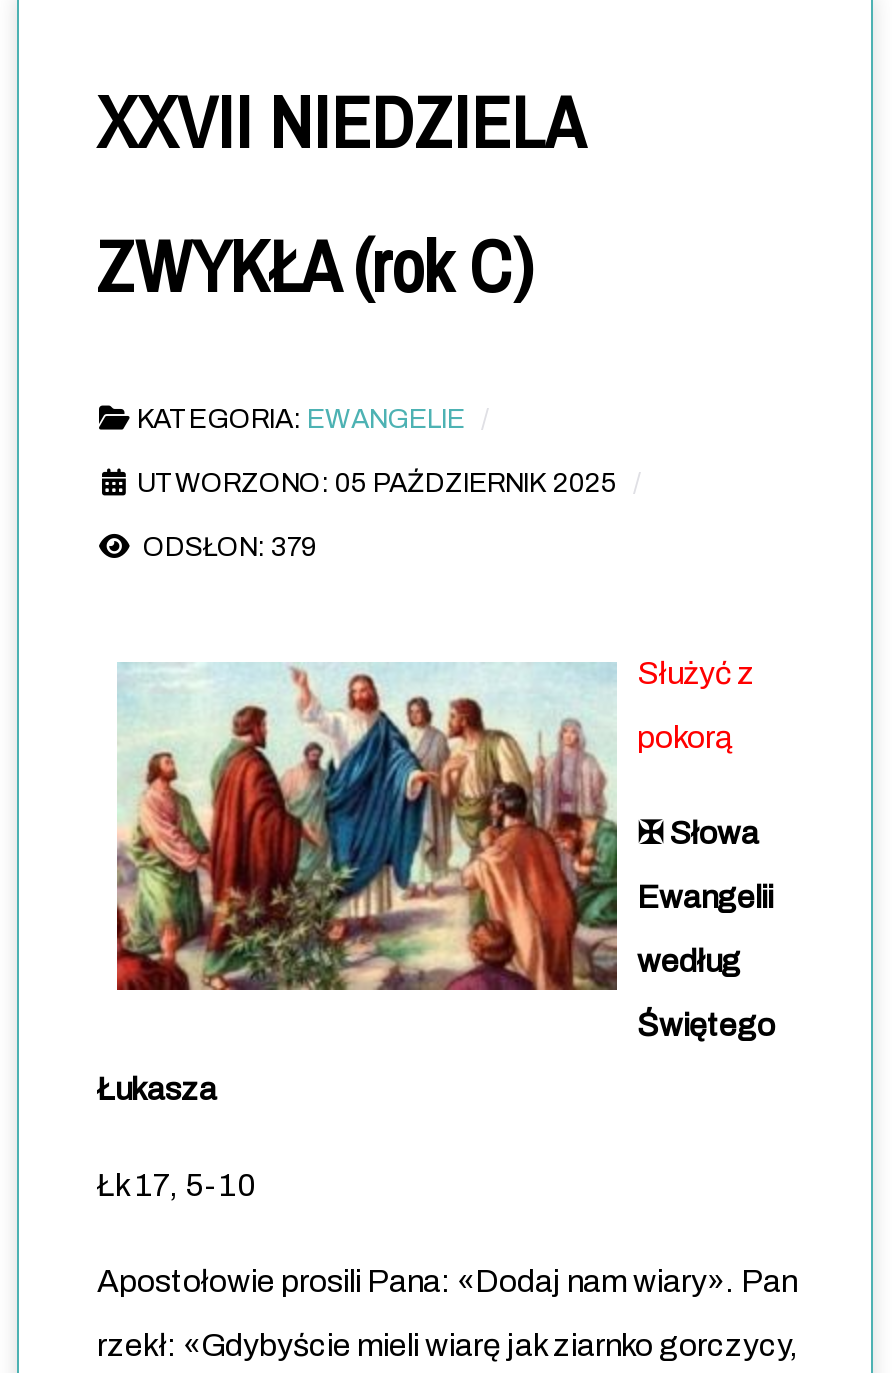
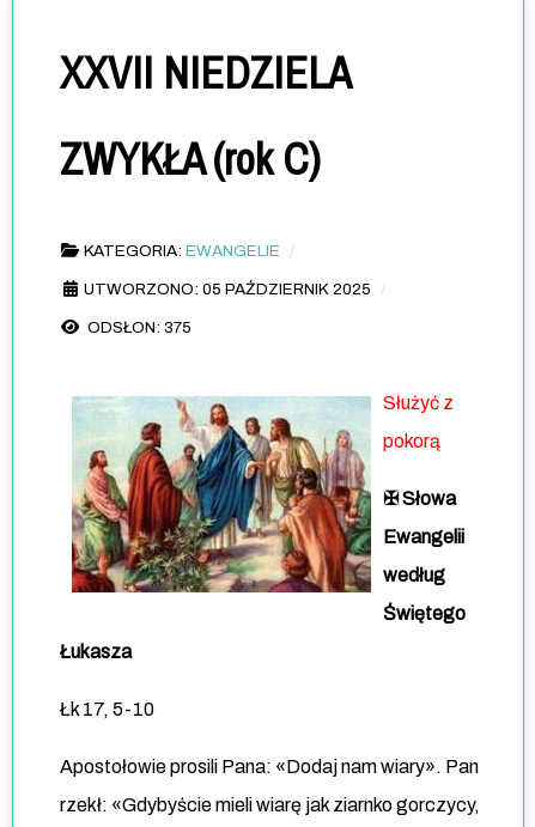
[137,532,317,562] ODSŁON: 379 -> [84,318,191,336] ODSŁON: 375

